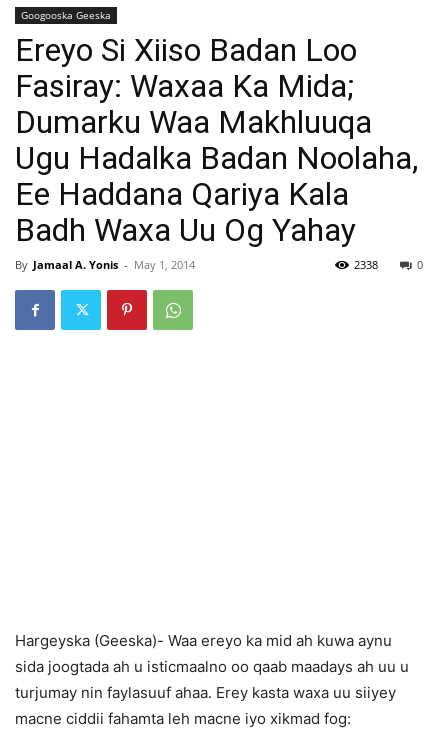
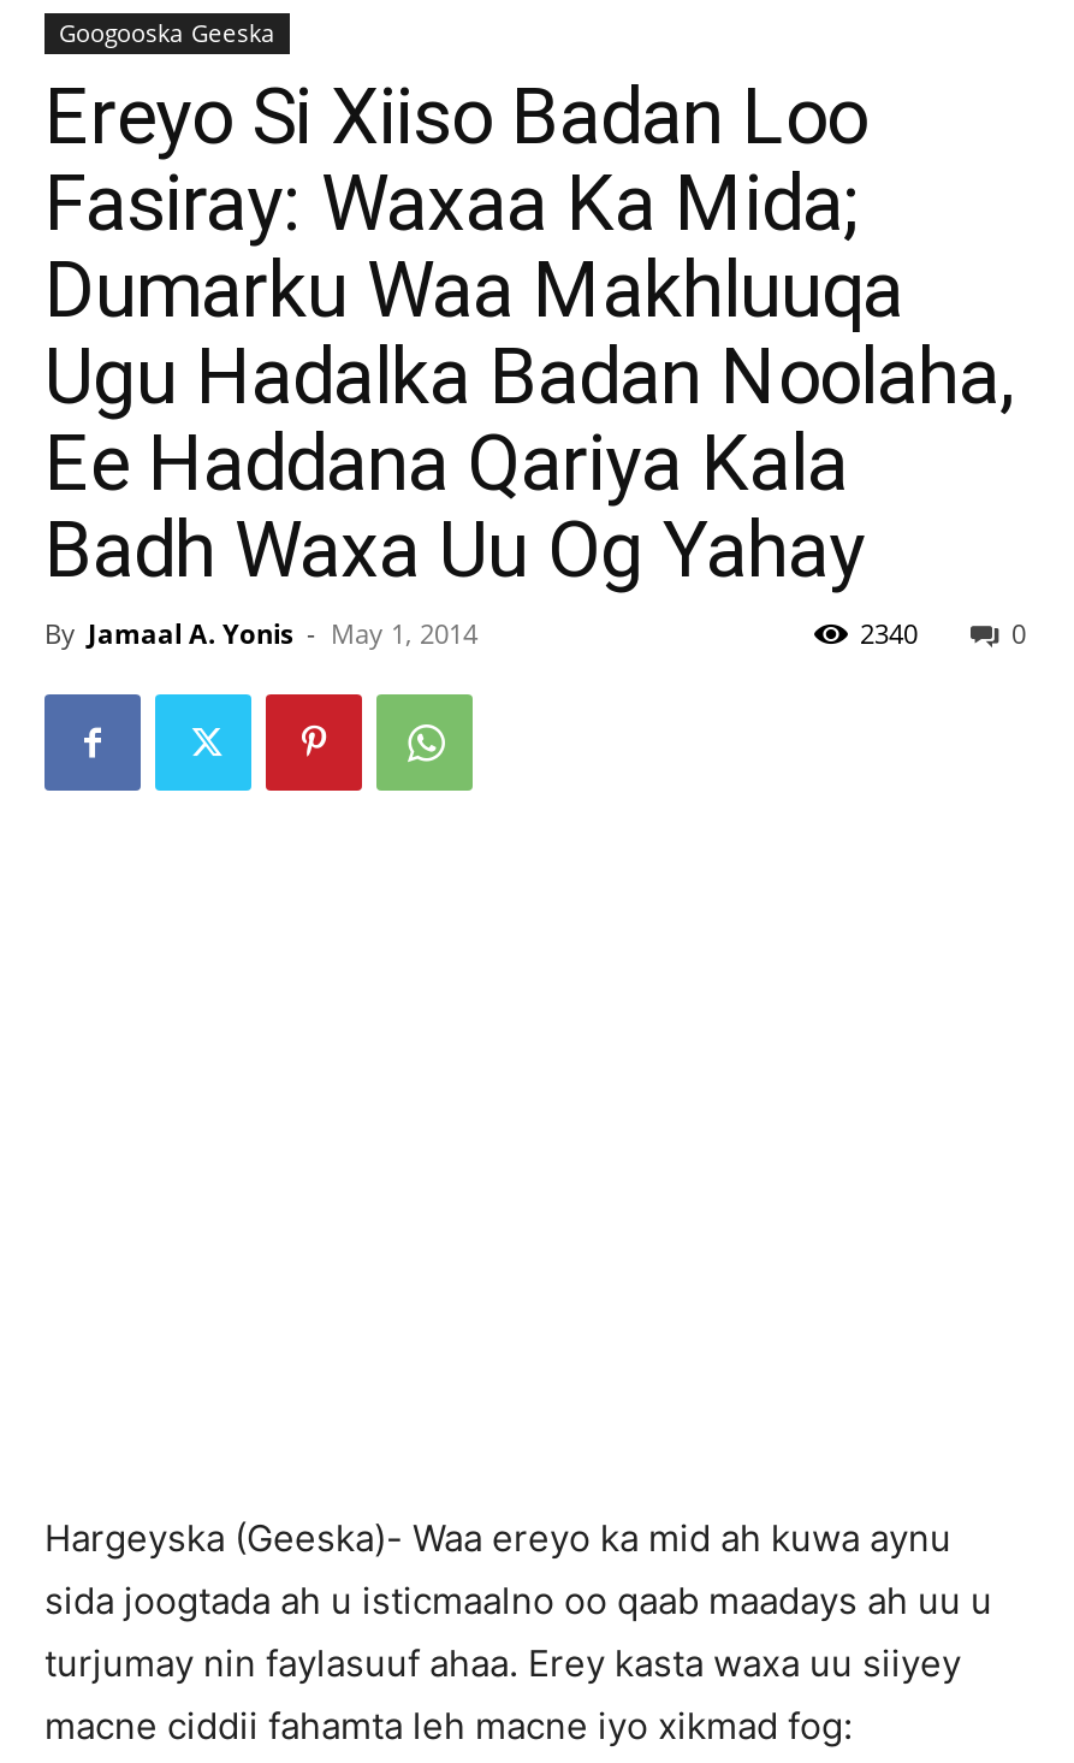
[354,257,378,272] 2338 -> [860,615,918,651] 2340

